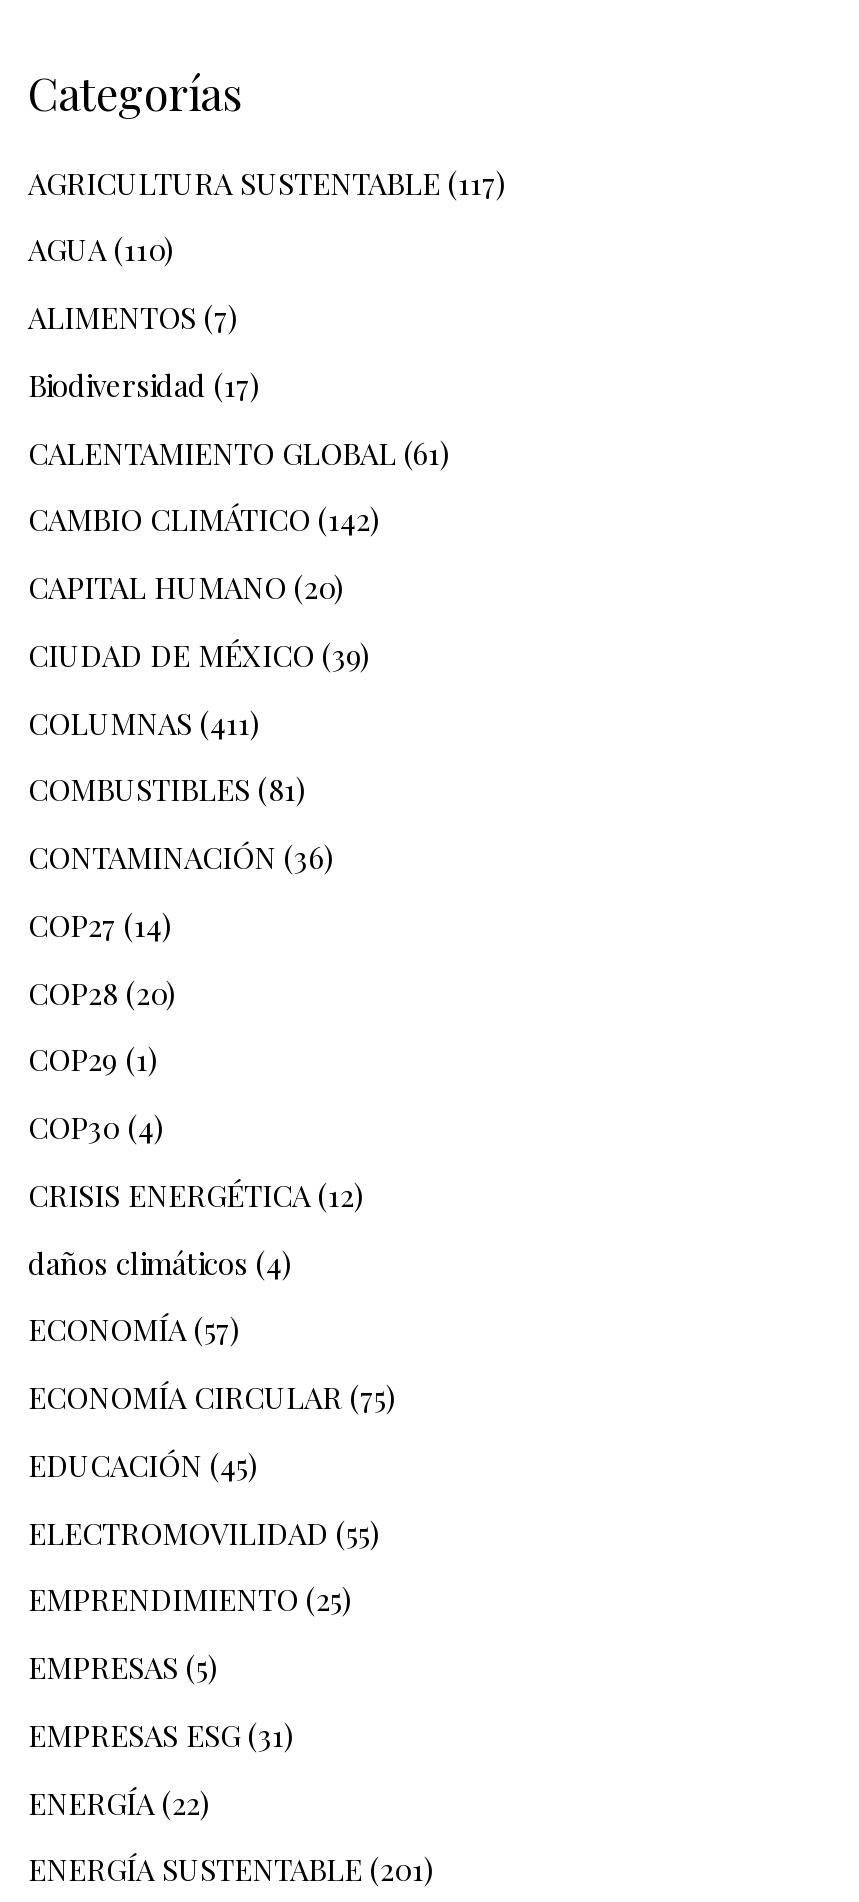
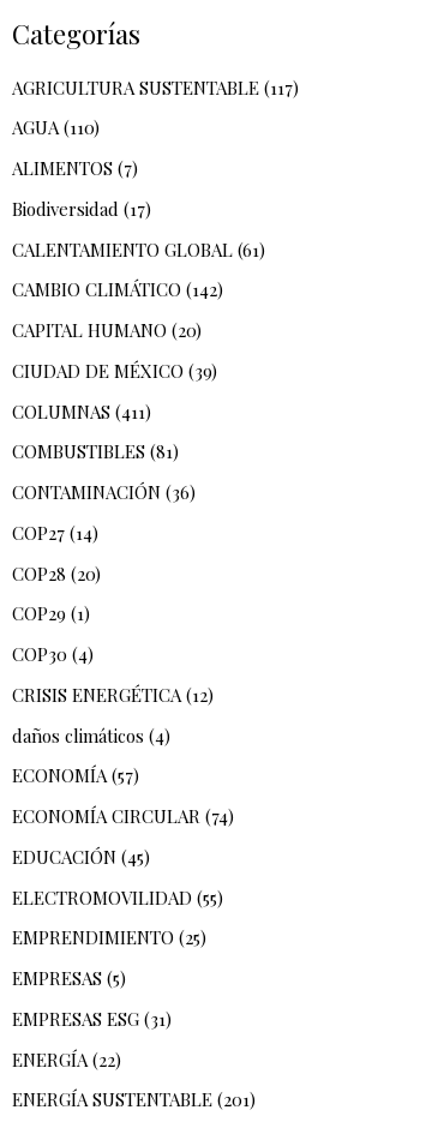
[28,1377,396,1417] ECONOMÍA CIRCULAR (75) -> [12,804,234,828] ECONOMÍA CIRCULAR (74)

